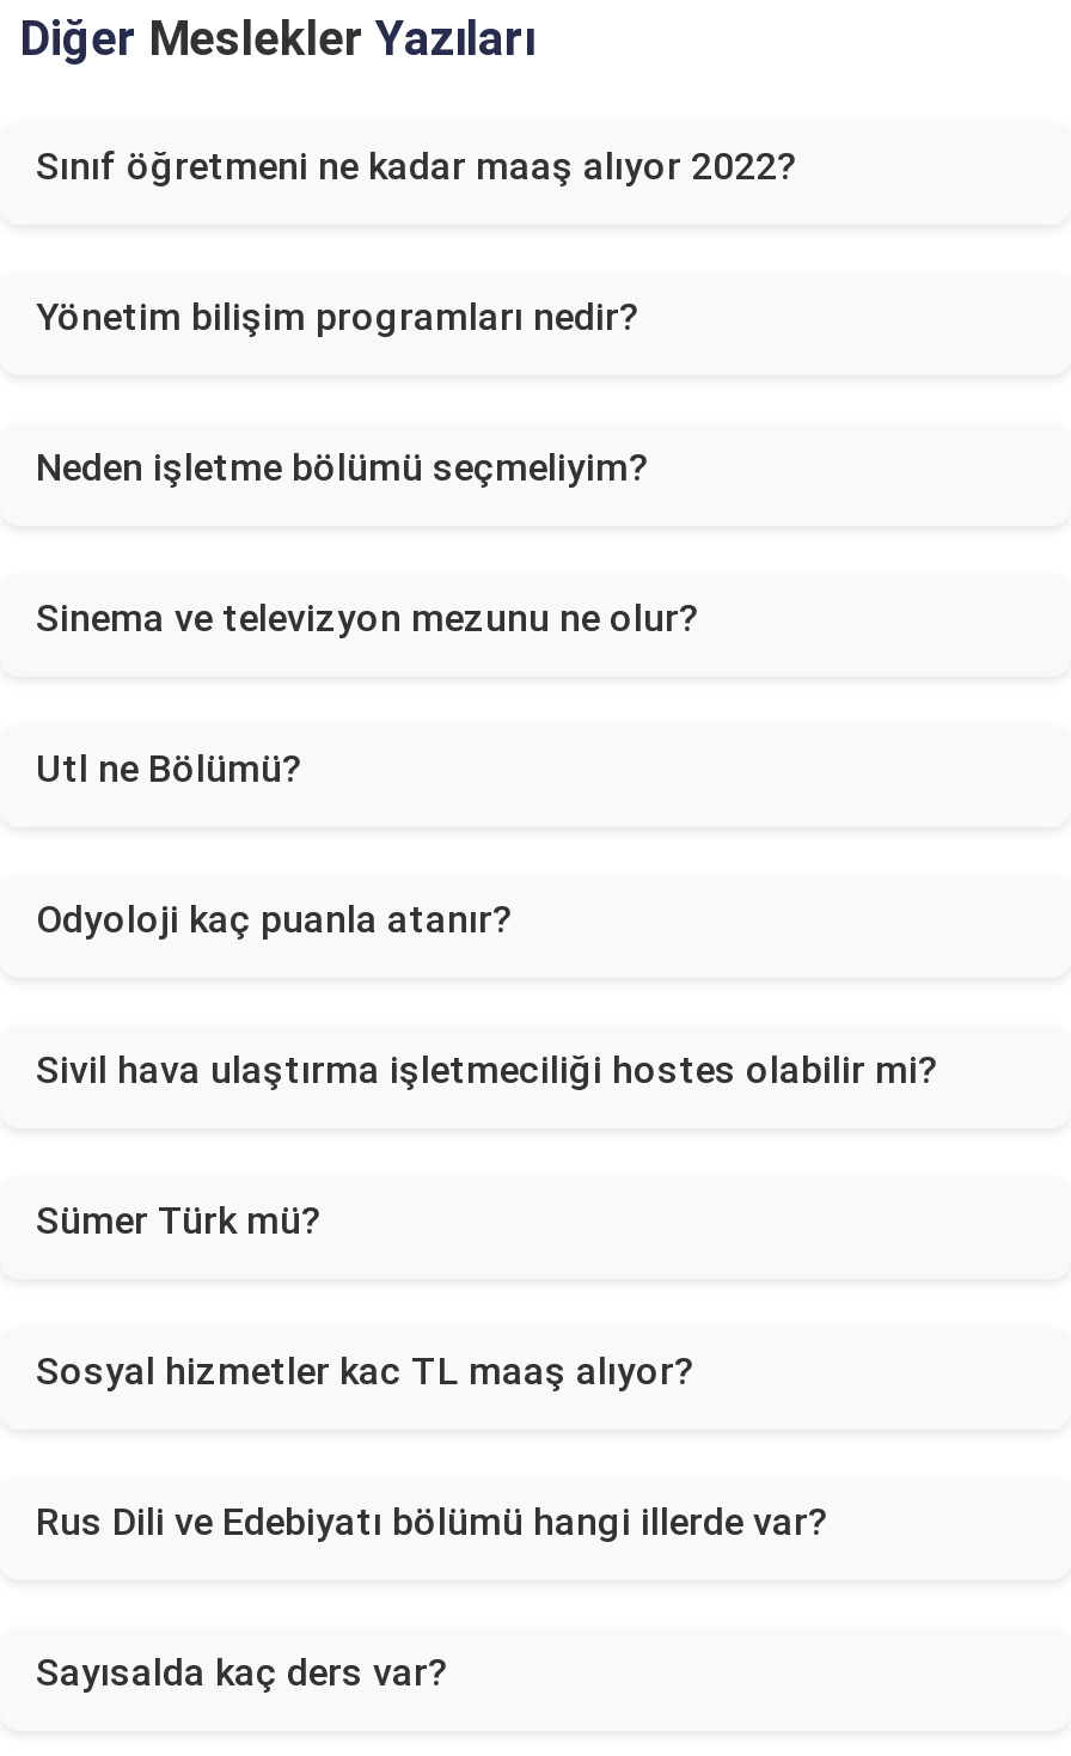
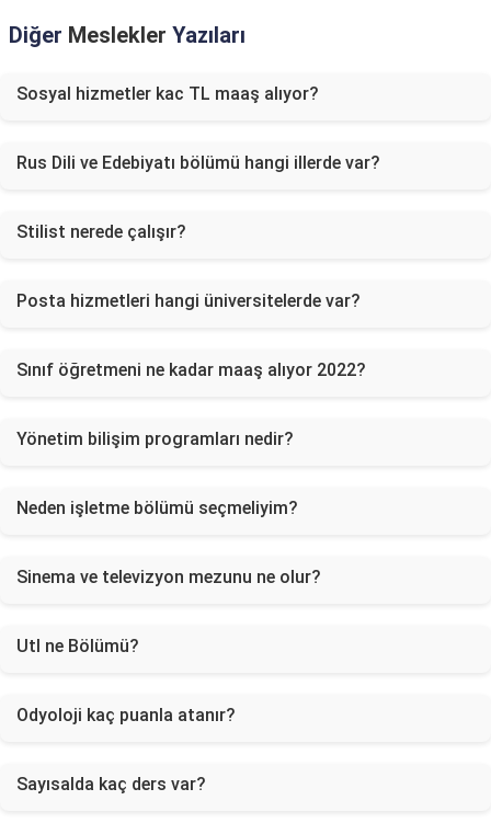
none -> [16,221,361,311] Stilist nerede çalışır? | Posta hizmetleri hangi üniversitelerde var?
moved [36,143,798,942] -> [16,359,366,725]: Sınıf öğretmeni ne kadar maaş alıyor 2022? | Yönetim bilişim programları nedir? | Neden işletme bölümü seçmeliyim? | Sinema ve televizyon mezunu ne olur? | Utl ne Bölümü? | Odyoloji kaç puanla atanır?
[36,1047,940,1243] Sivil hava ulaştırma işletmeciliği hostes olabilir mi? | Sümer Türk mü? -> none
moved [36,1348,830,1544] -> [16,83,380,173]: Sosyal hizmetler kac TL maaş alıyor? | Rus Dili ve Edebiyatı bölümü hangi illerde var?

